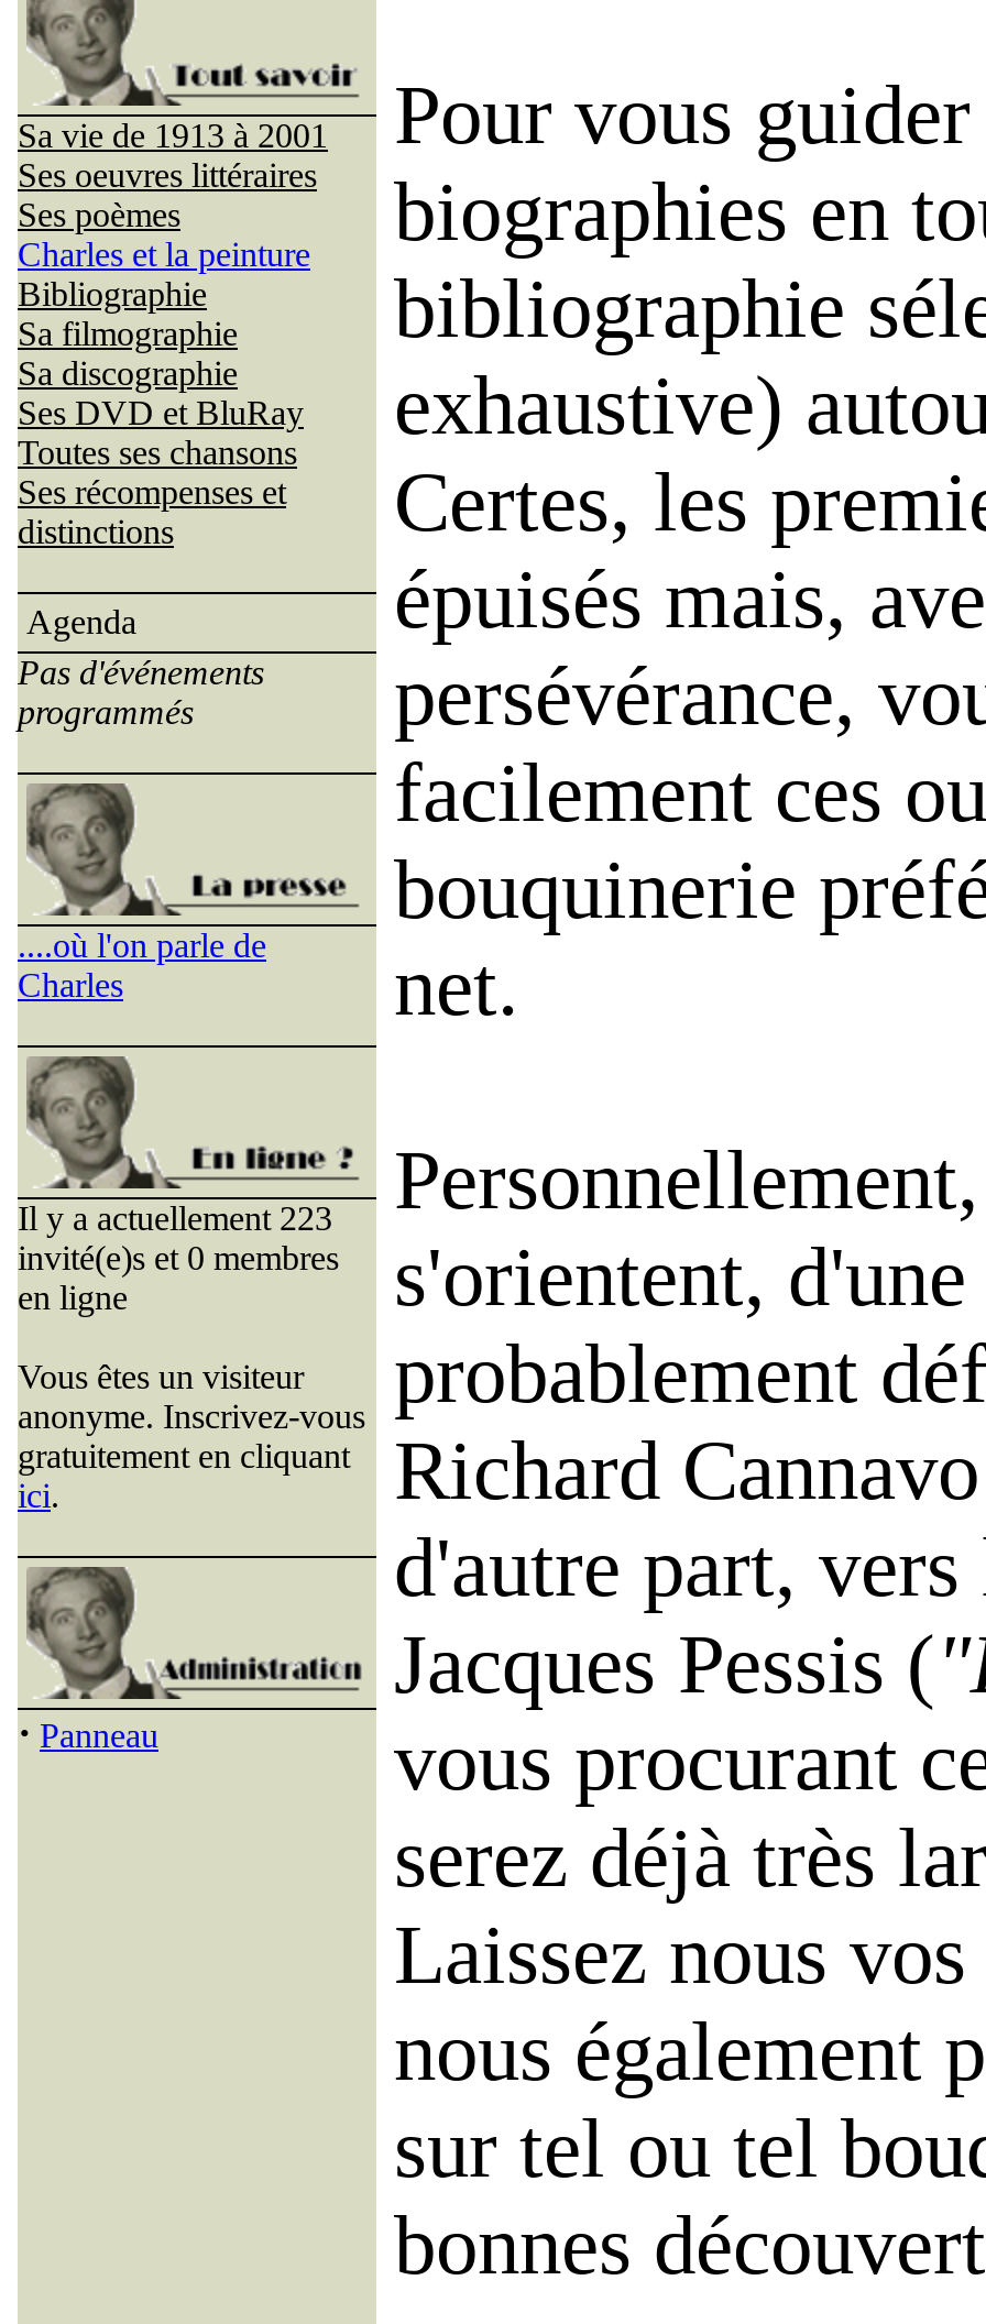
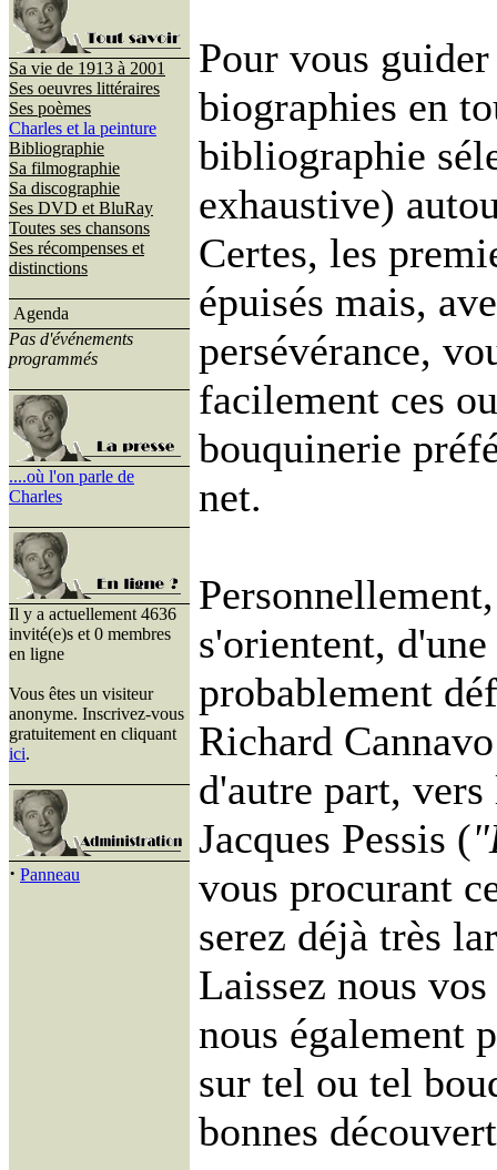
[18,1199,332,1237] Il y a actuellement 223 -> [9,604,176,623] Il y a actuellement 4636

